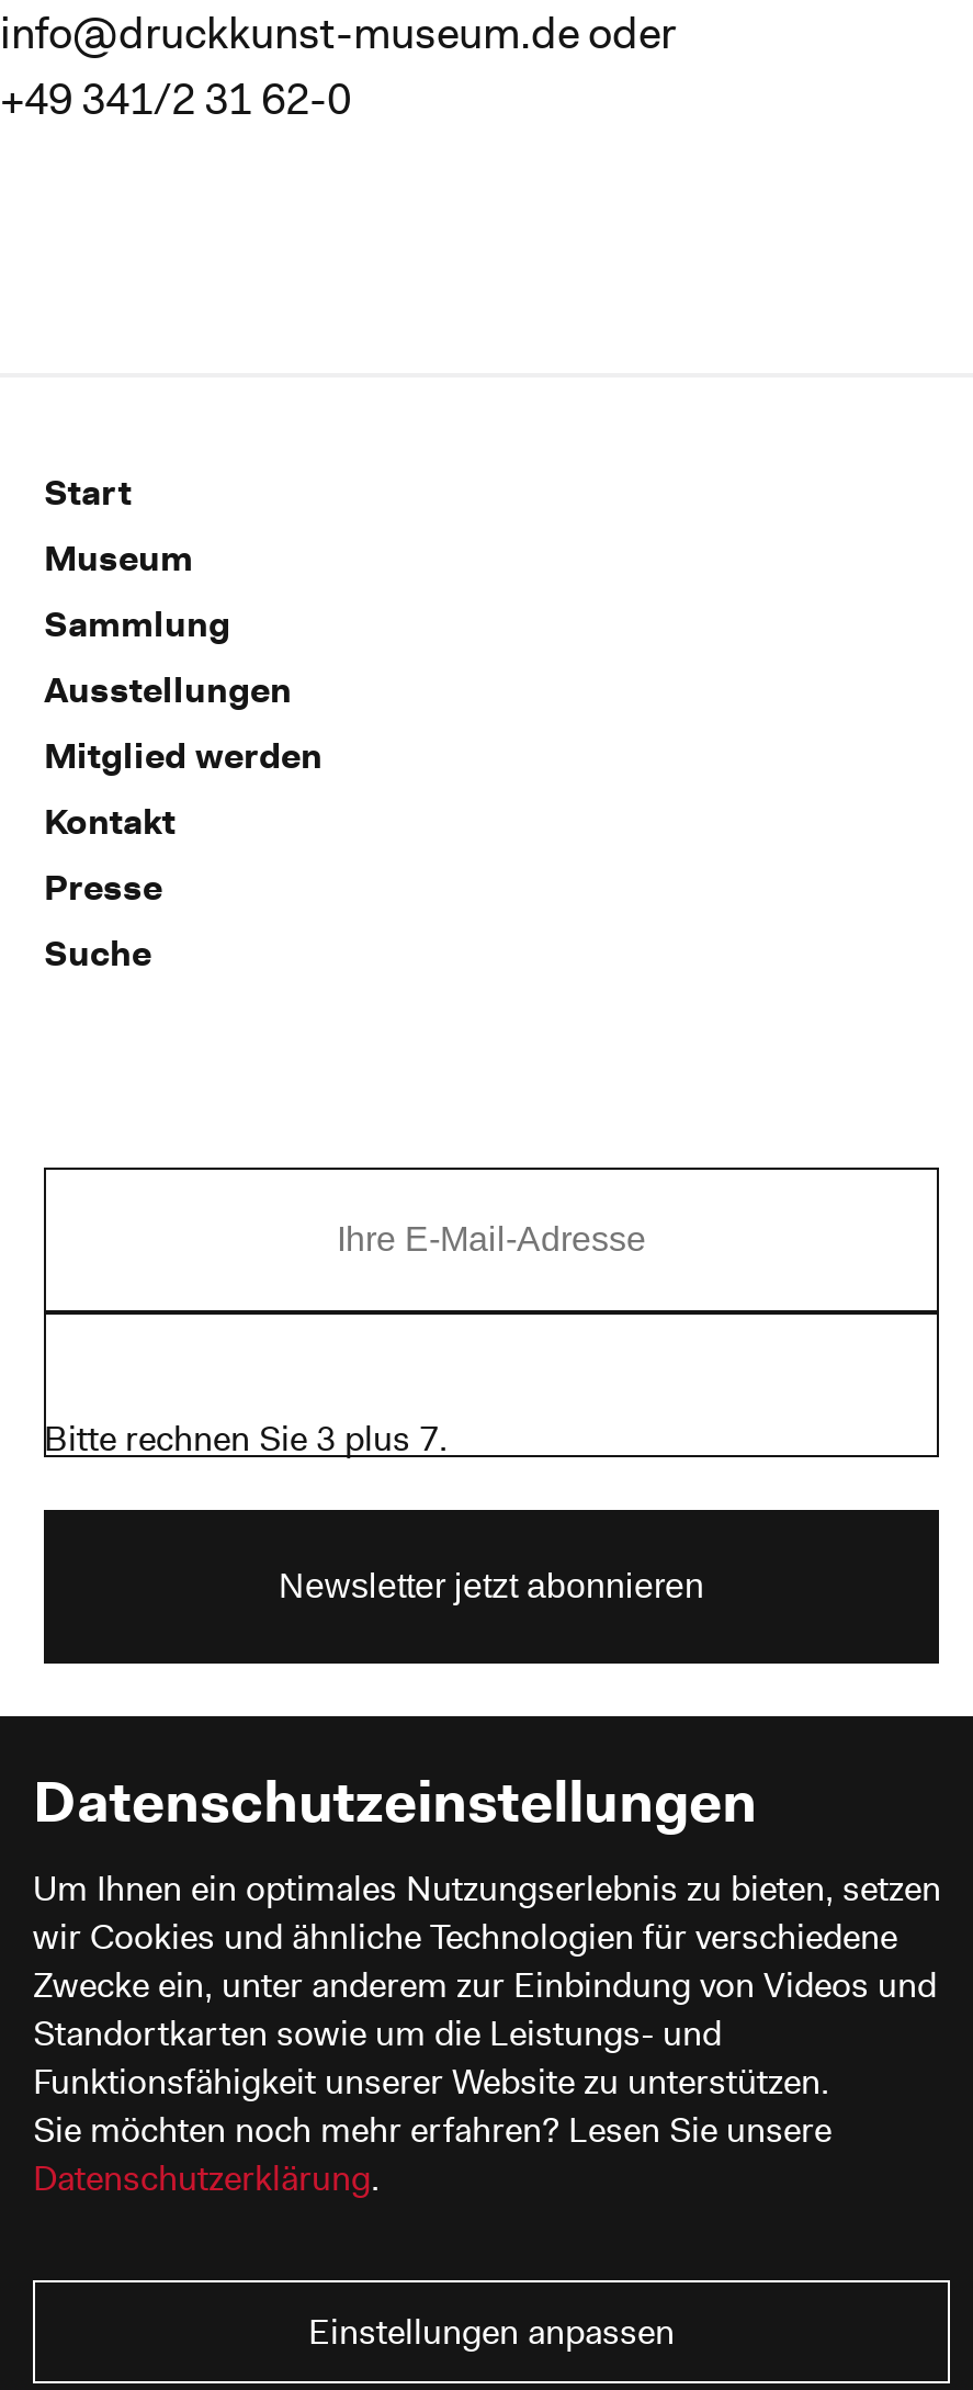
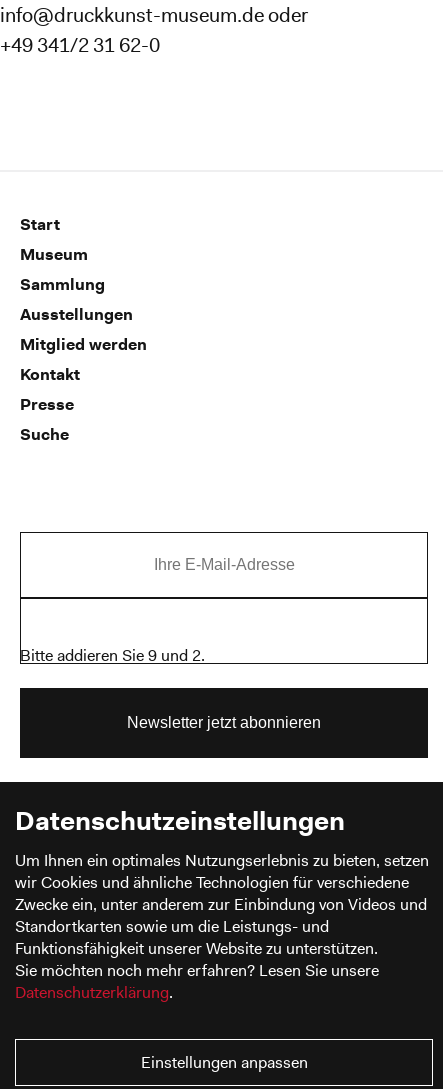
[44,1416,448,1462] Bitte rechnen Sie 3 plus 7. -> [20,645,205,666] Bitte addieren Sie 9 und 2.

